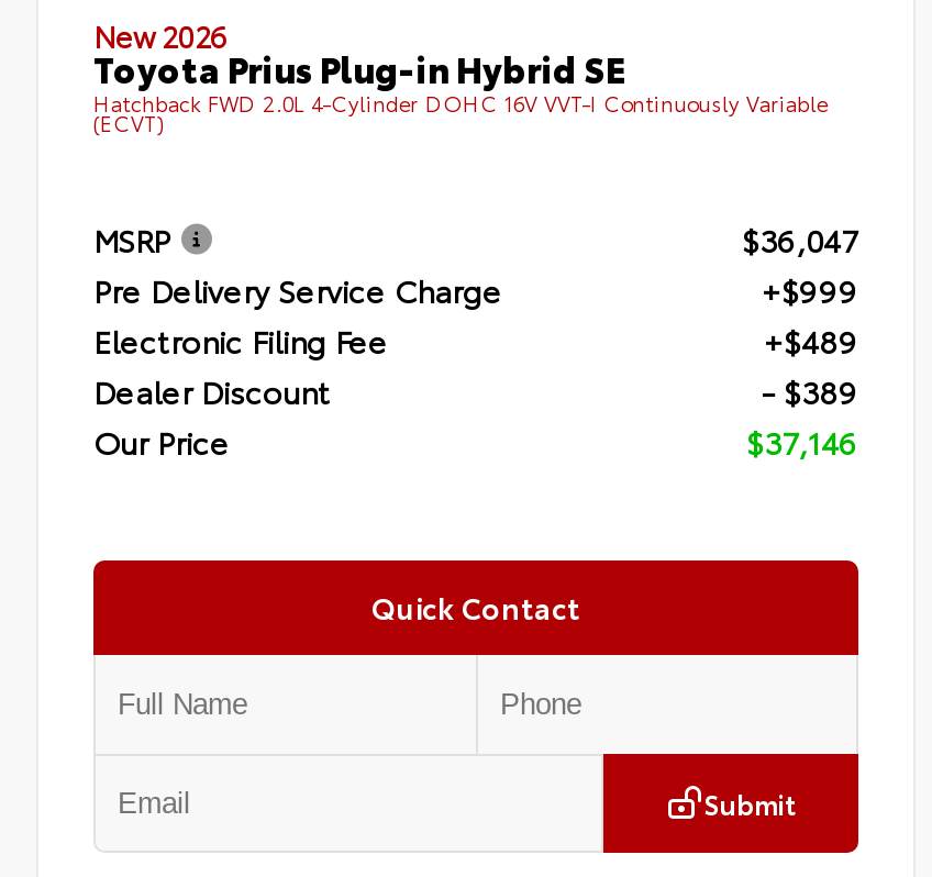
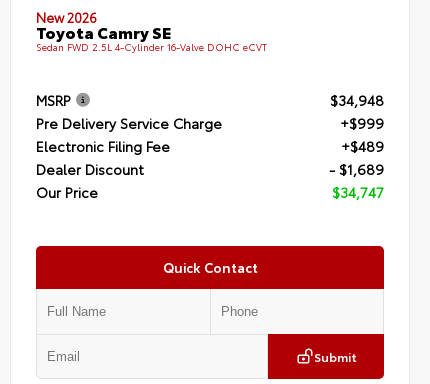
[93,41,828,137] Toyota Prius Plug-in Hybrid SE | Hatchback FWD 2.0L 4-Cylinder DOHC 16V VVT-I Continuously Variable | (ECVT) -> [36,20,267,53] Toyota Camry SE | Sedan FWD 2.5L 4-Cylinder 16-Valve DOHC eCVT
[742,219,858,263] $36,047 -> [330,91,384,111] $34,948
[762,371,858,415] - $389 -> [329,160,384,180] - $1,689
[746,421,858,465] $37,146 -> [332,183,384,203] $34,747

